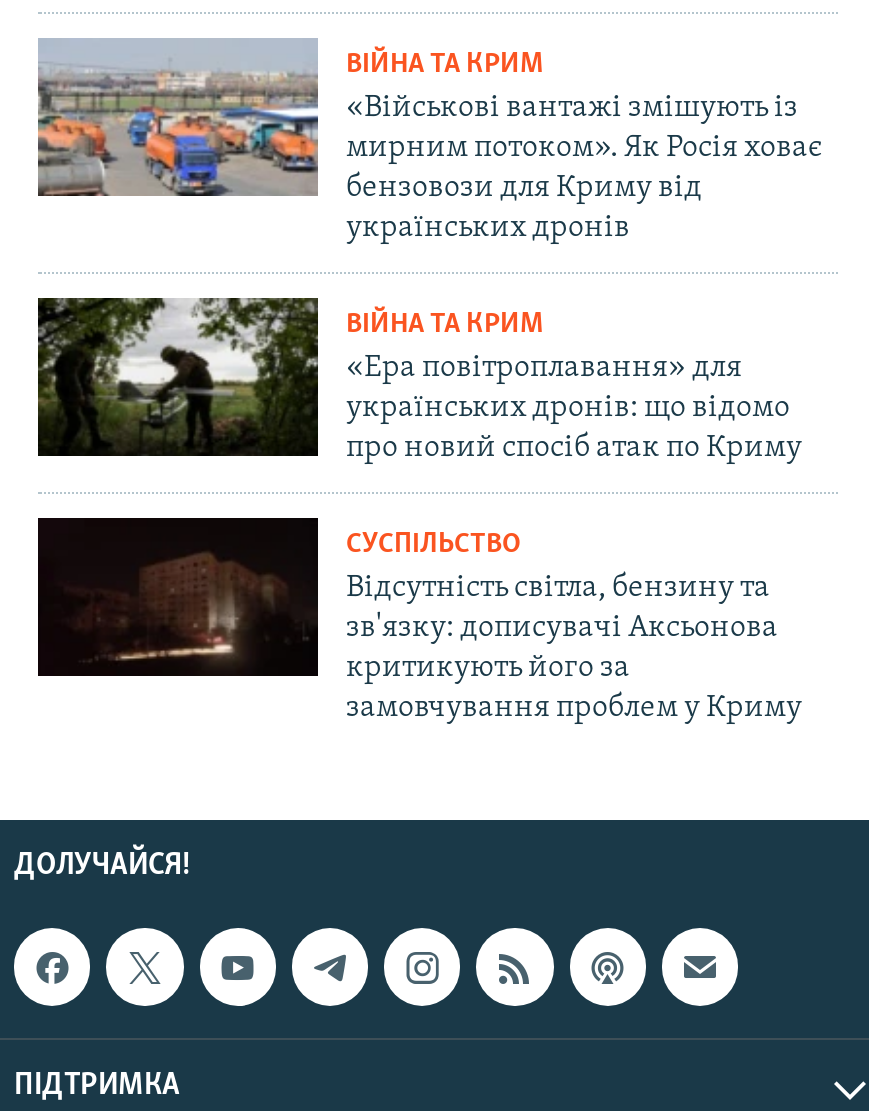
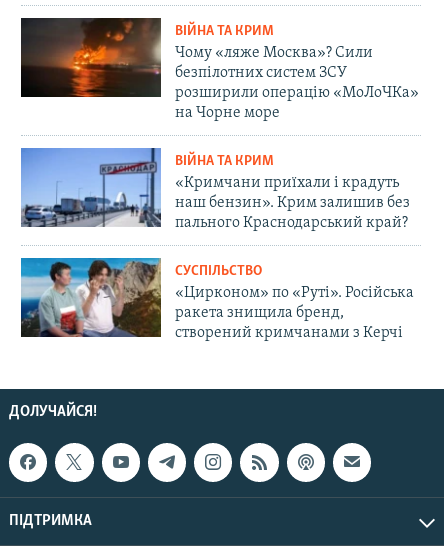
[36,38,822,244] [image] | «Військові вантажі змішують із | мирним потоком». Як Росія ховає | бензовози для Криму від | українських дронів -> [20,17,419,121] [image] | Чому «ляже Москва»? Сили | безпілотних систем ЗСУ | розширили операцію «МоЛоЧКа» | на Чорне море
[36,296,802,464] [image] | «Ера повітроплавання» для | українських дронів: що відомо | про новий спосіб атак по Криму -> [20,147,410,231] [image] | «Кримчани приїхали і крадуть | наш бензин». Крим залишив без | пального Краснодарський край?
[36,516,802,724] [image] | Відсутність світла, бензину та | зв'язку: дописувачі Аксьонова | критикують його за | замовчування проблем у Криму -> [20,257,414,341] [image] | «Цирконом» по «Руті». Російська | ракета знищила бренд, | створений кримчанами з Керчі

